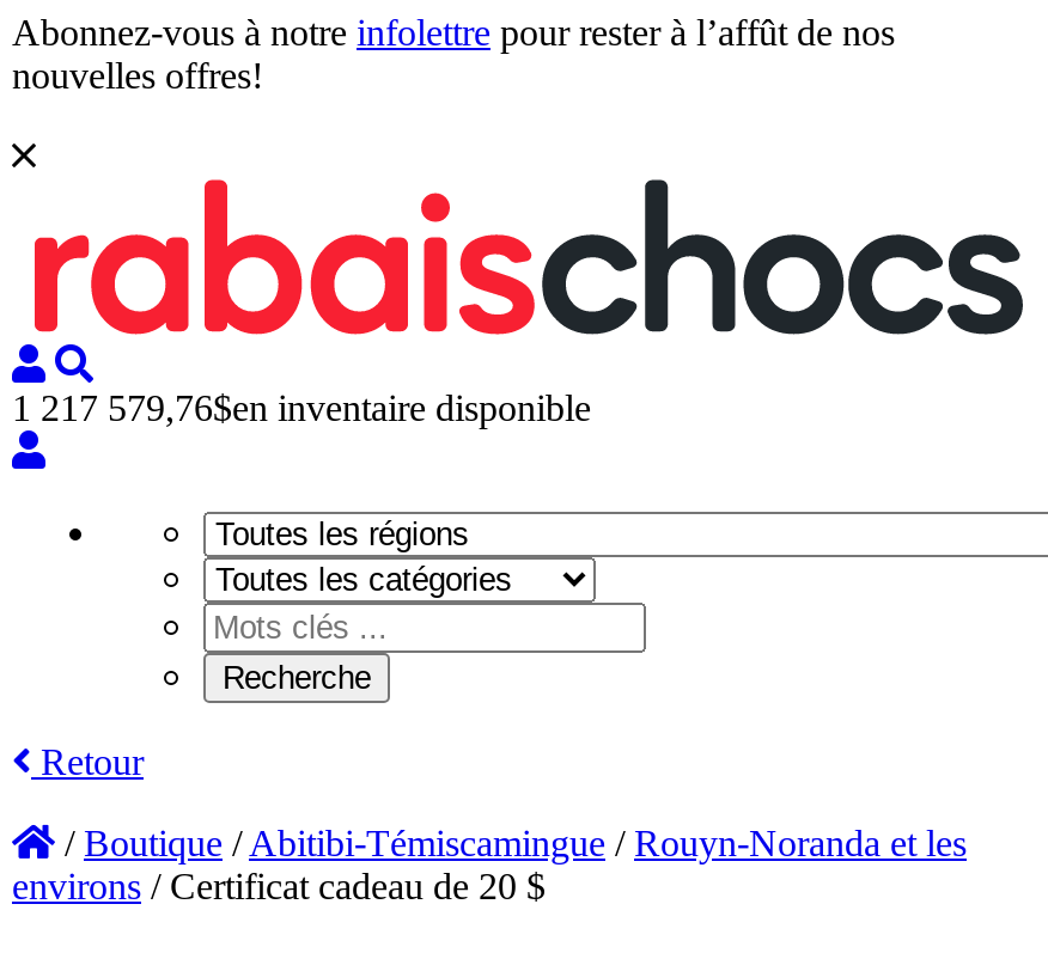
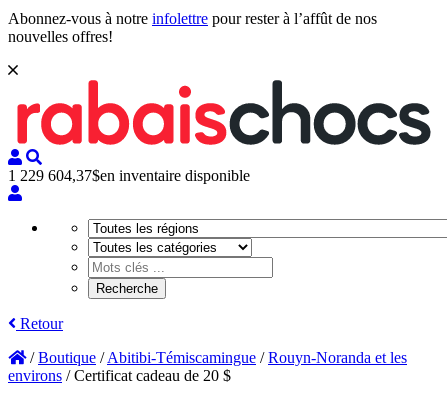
[12,388,591,429] 1 217 579,76$en inventaire disponible -> [8,167,250,184] 1 229 604,37$en inventaire disponible

